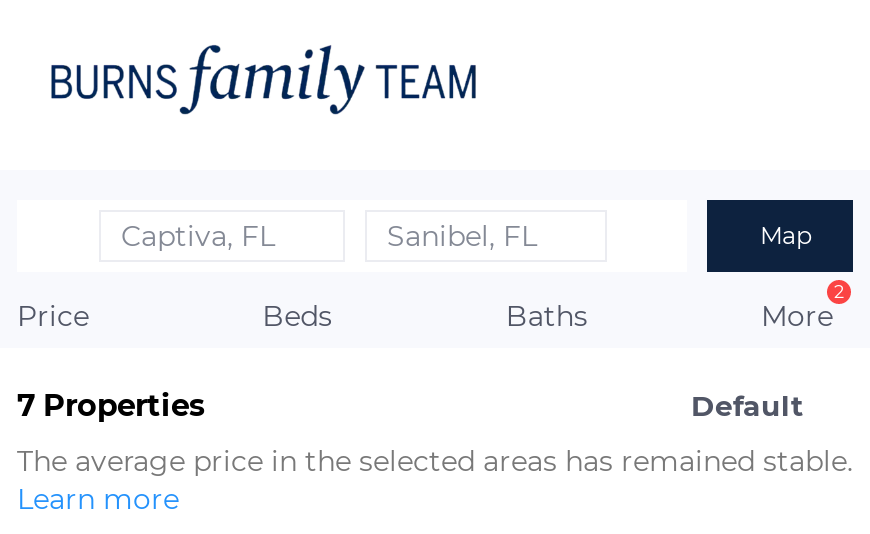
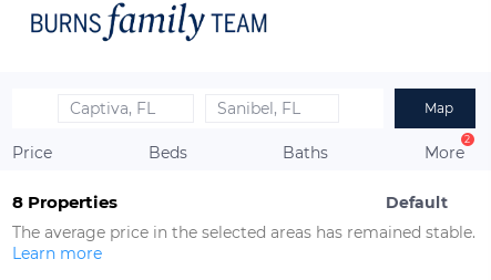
[17,386,205,424] 7 Properties -> [12,191,117,212] 8 Properties

